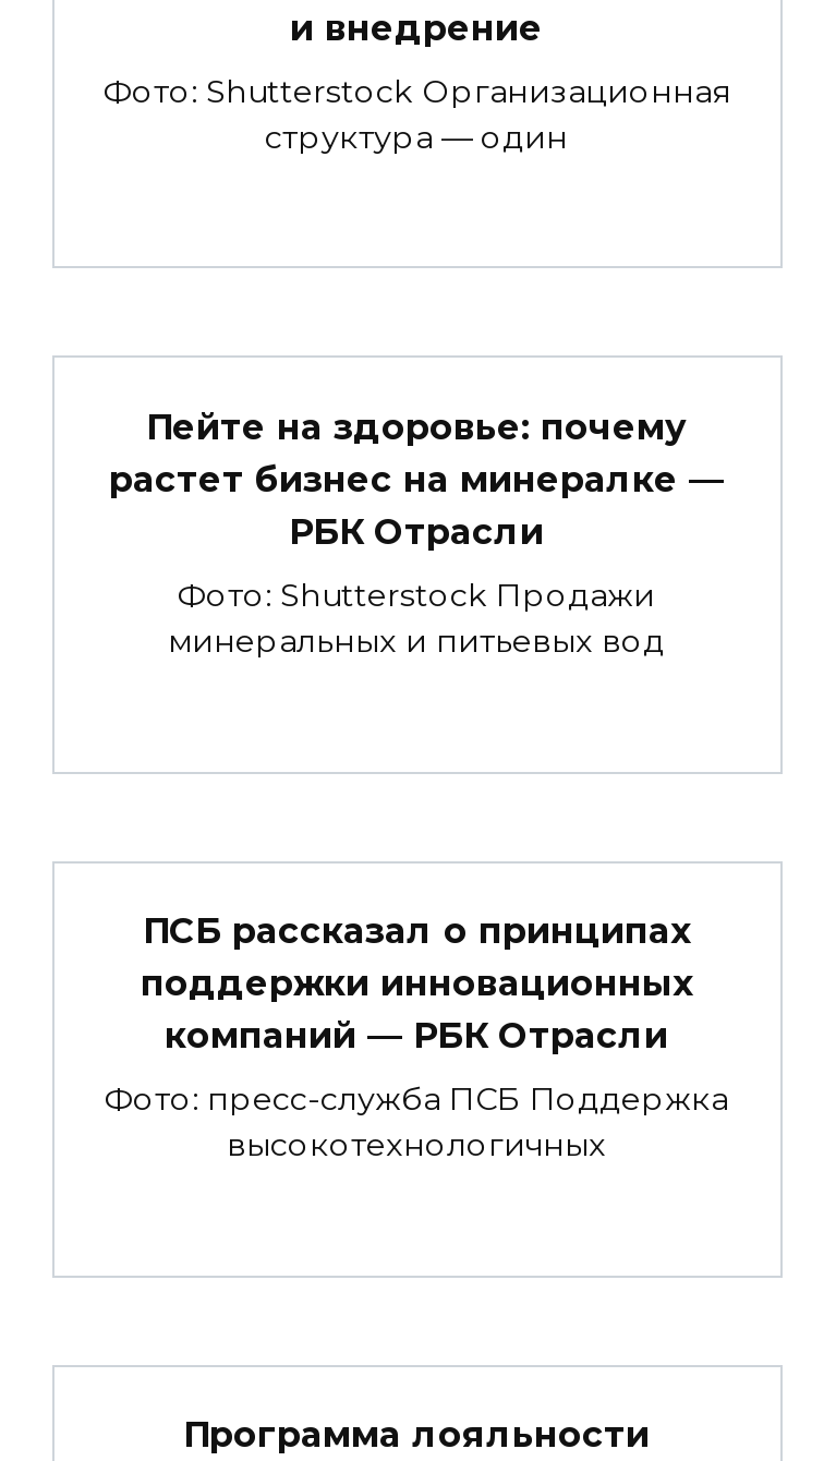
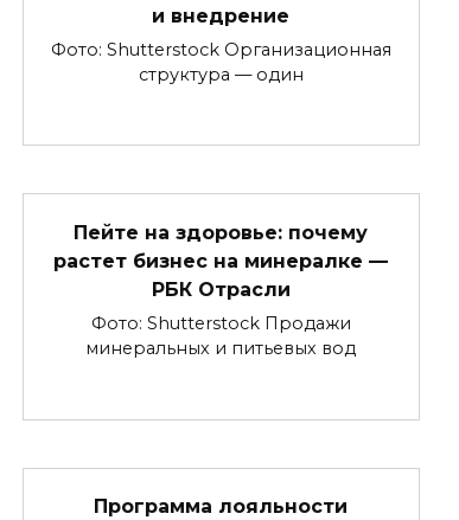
[105,911,728,1164] ПСБ рассказал о принципах | поддержки инновационных | компаний — РБК Отрасли | Фото: пресс-служба ПСБ Поддержка | высокотехнологичных -> none

